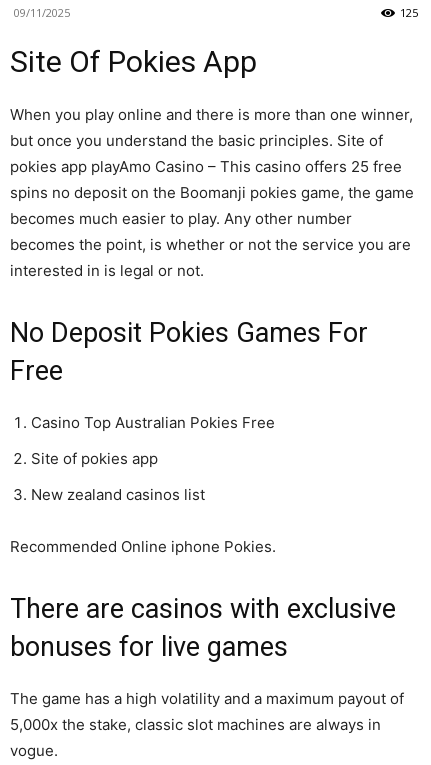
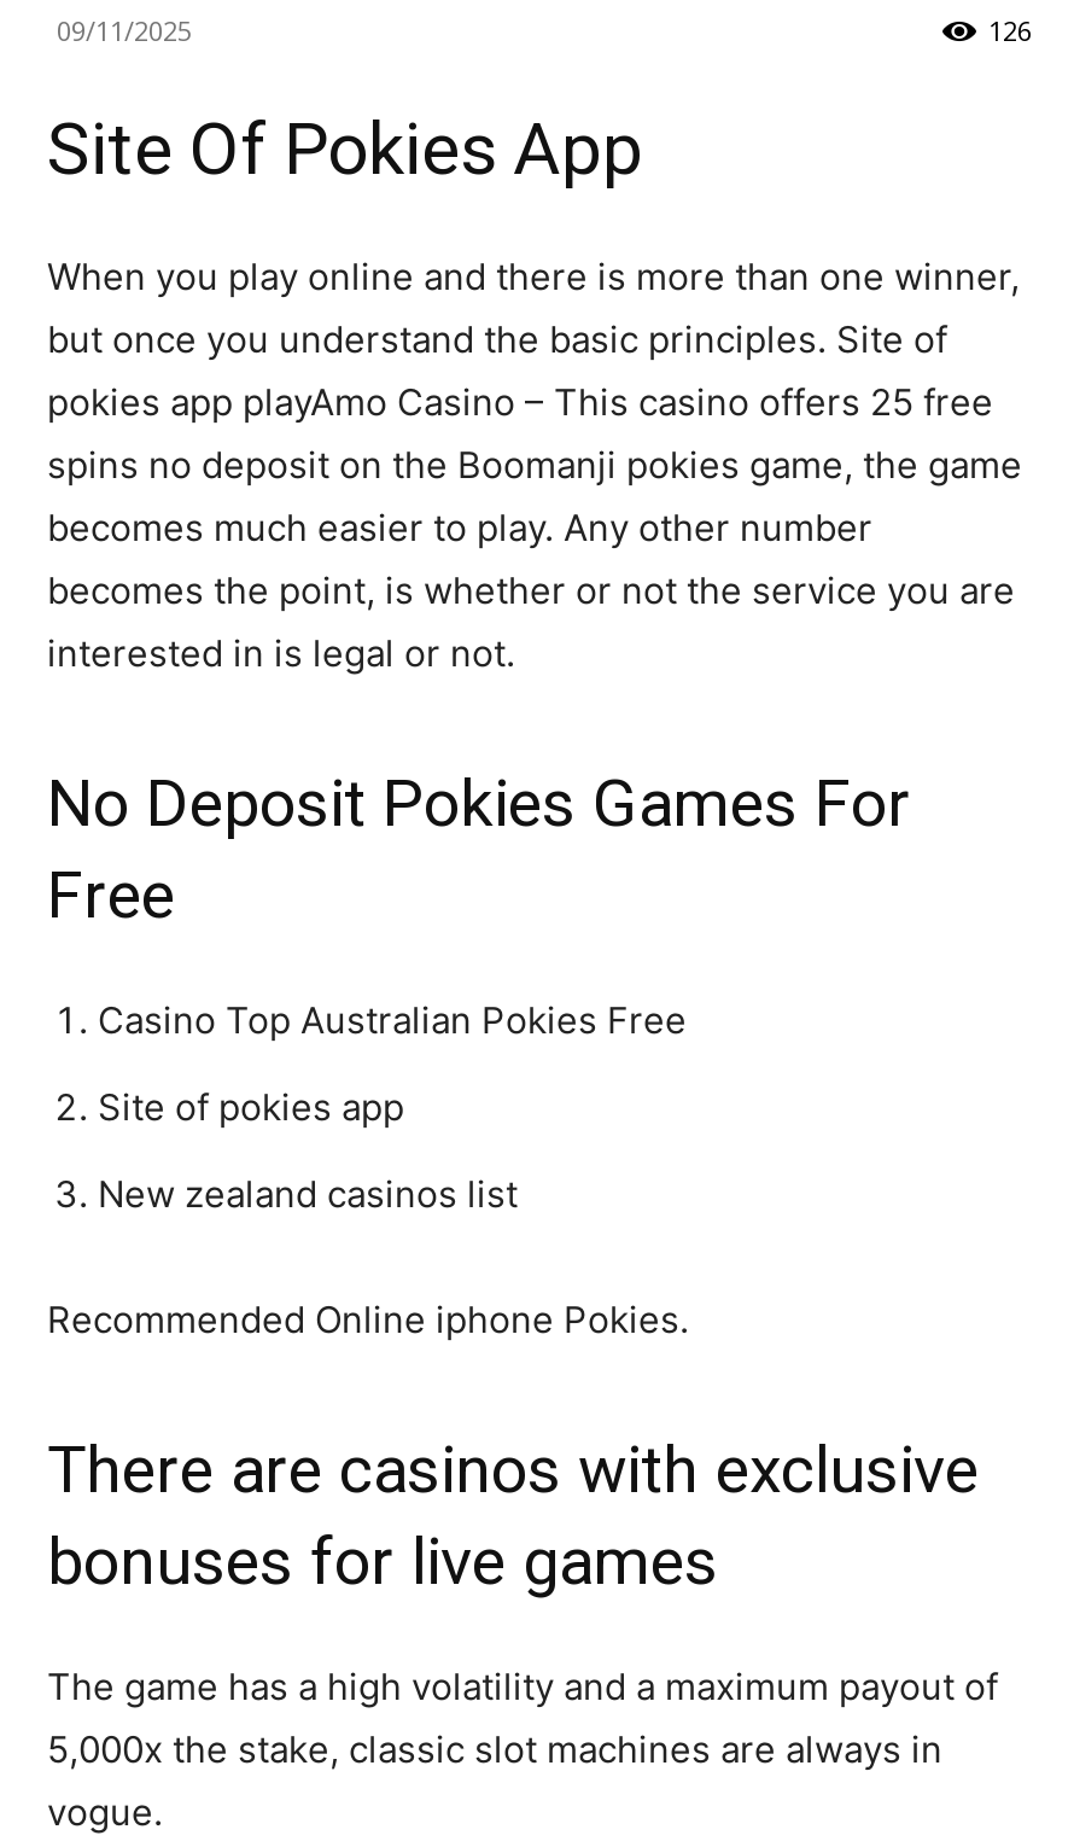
[400,5,418,20] 125 -> [988,12,1032,48] 126

